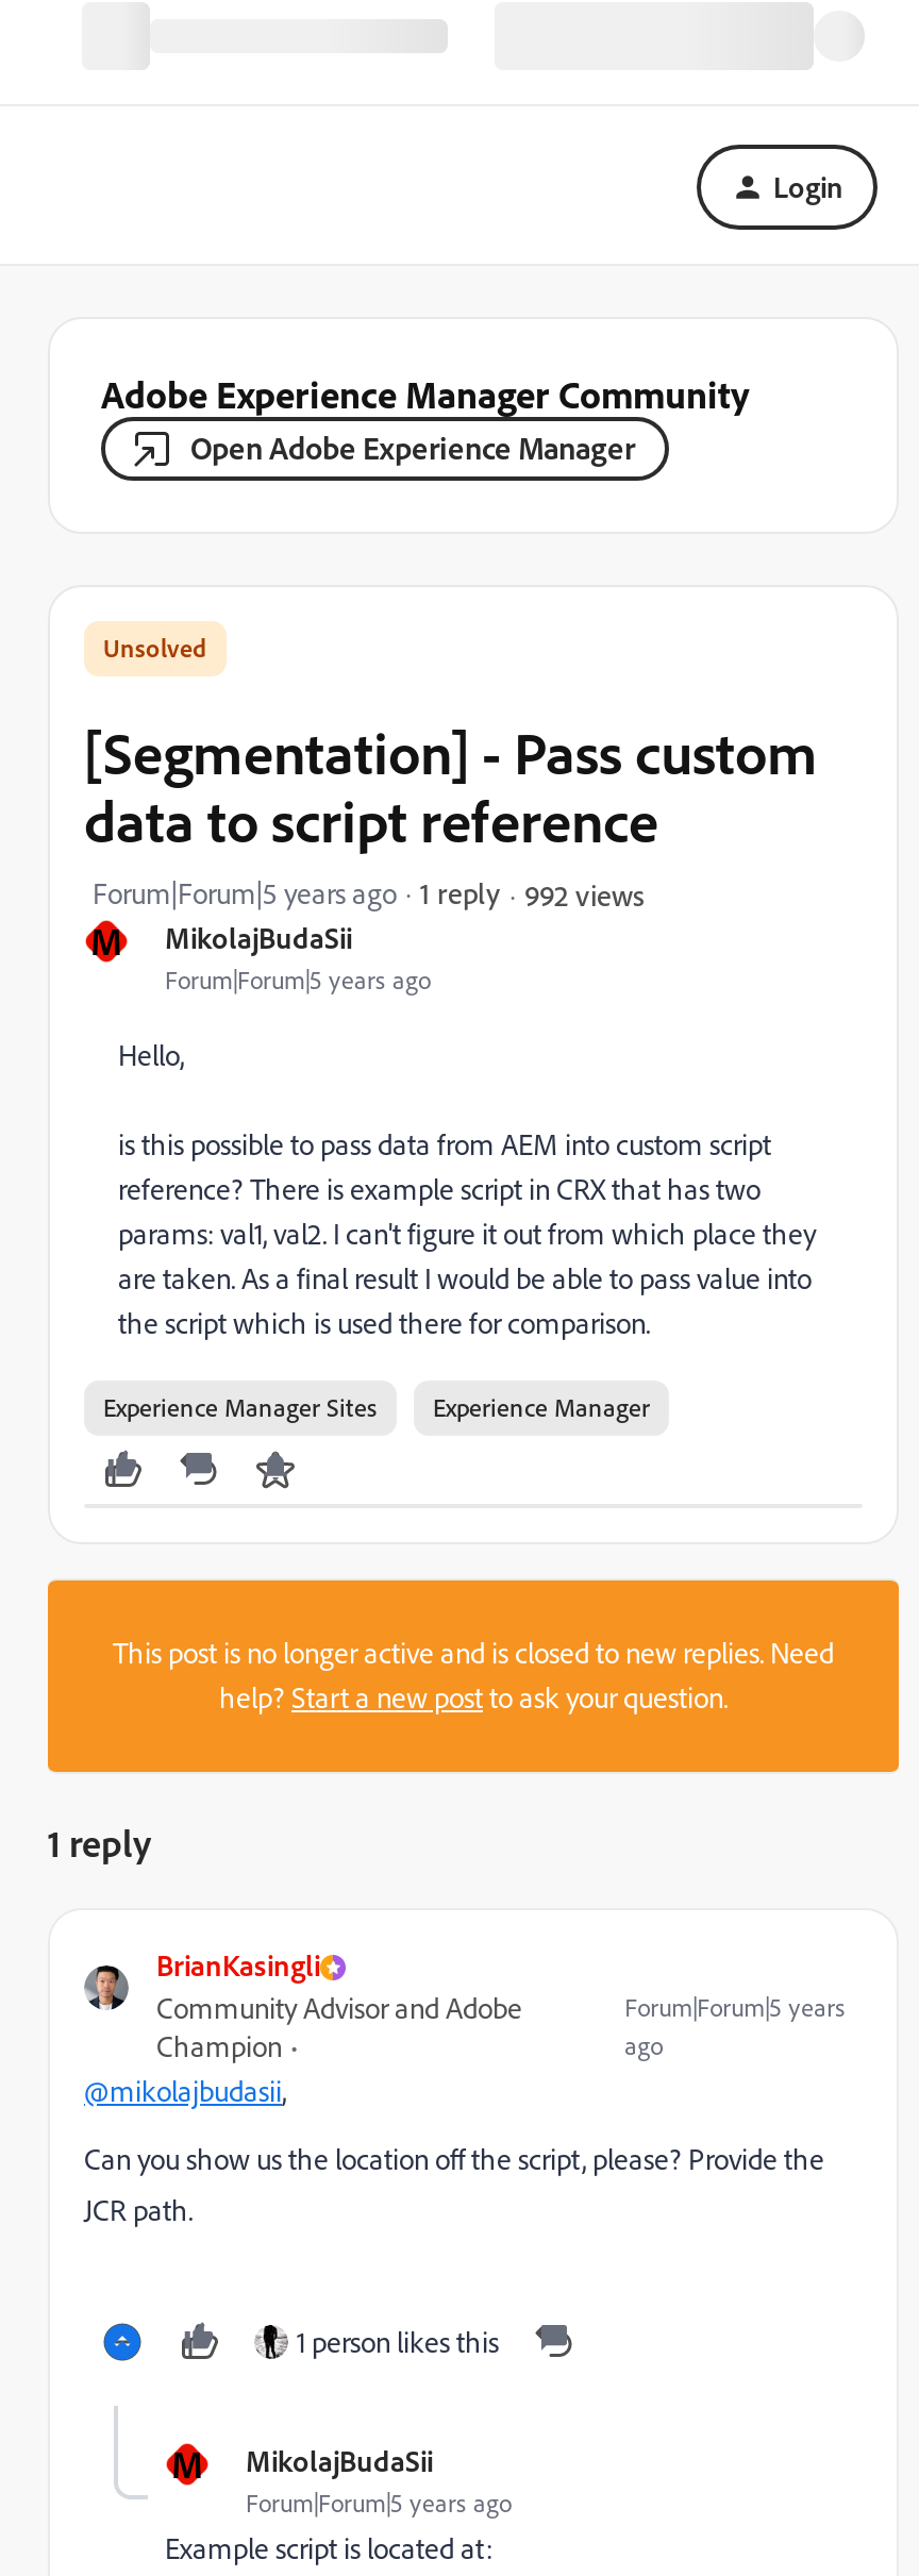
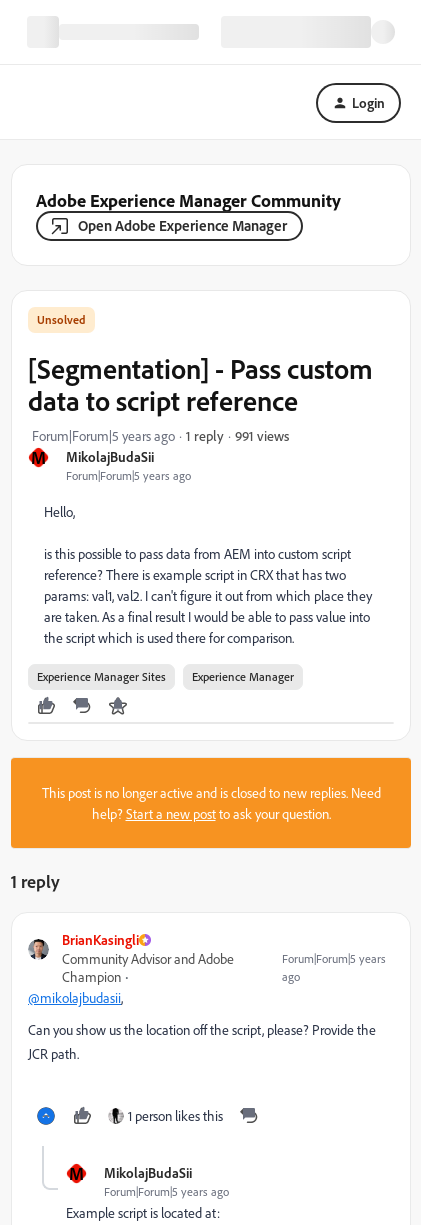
[524,875,644,911] 992 views -> [235,426,289,443] 991 views

